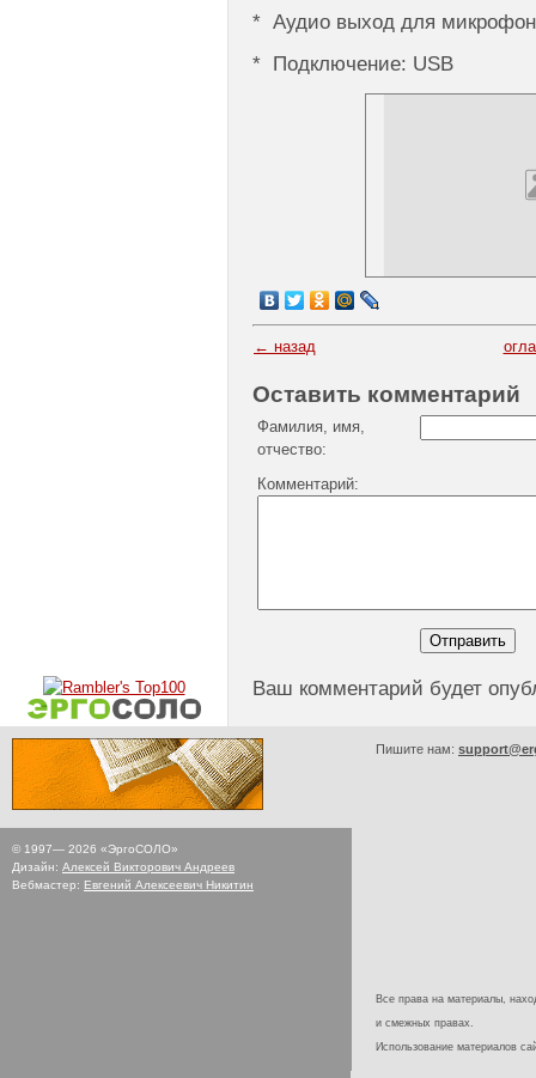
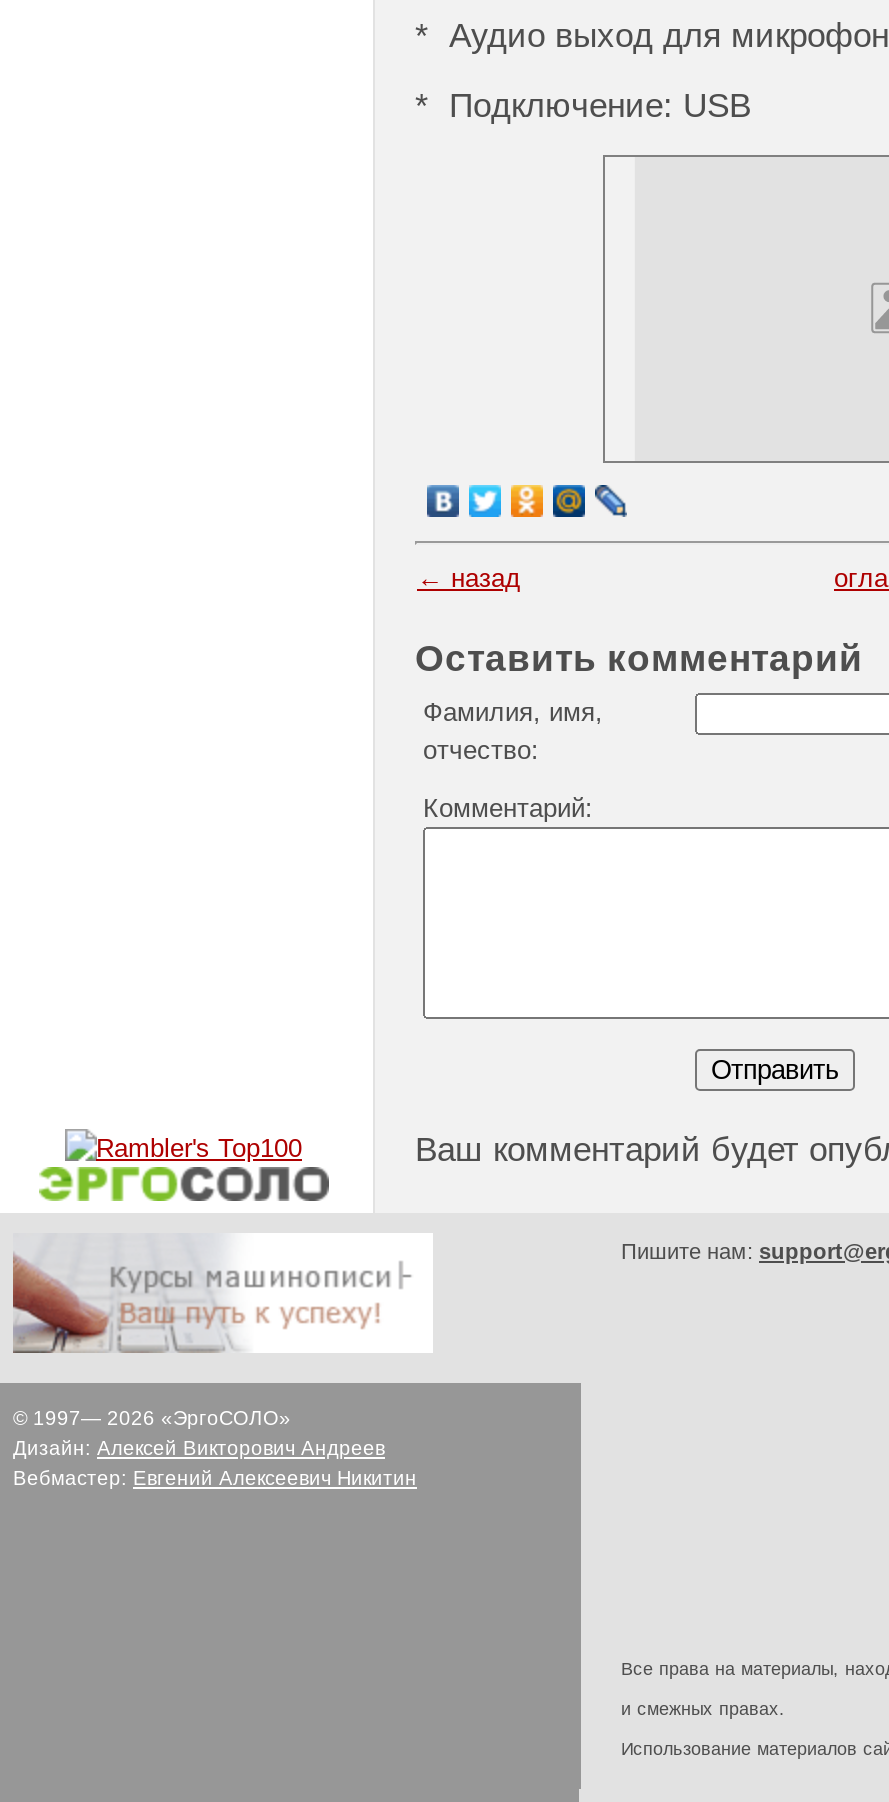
[11,737,264,811] [image] -> [11,1231,435,1355] [image]

